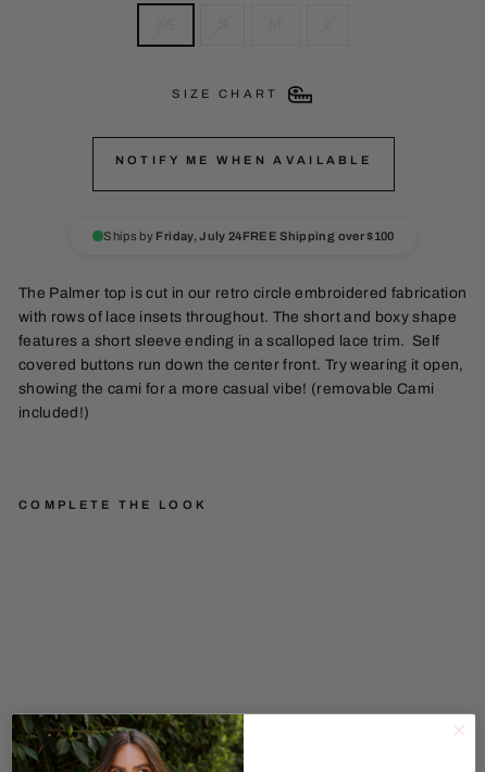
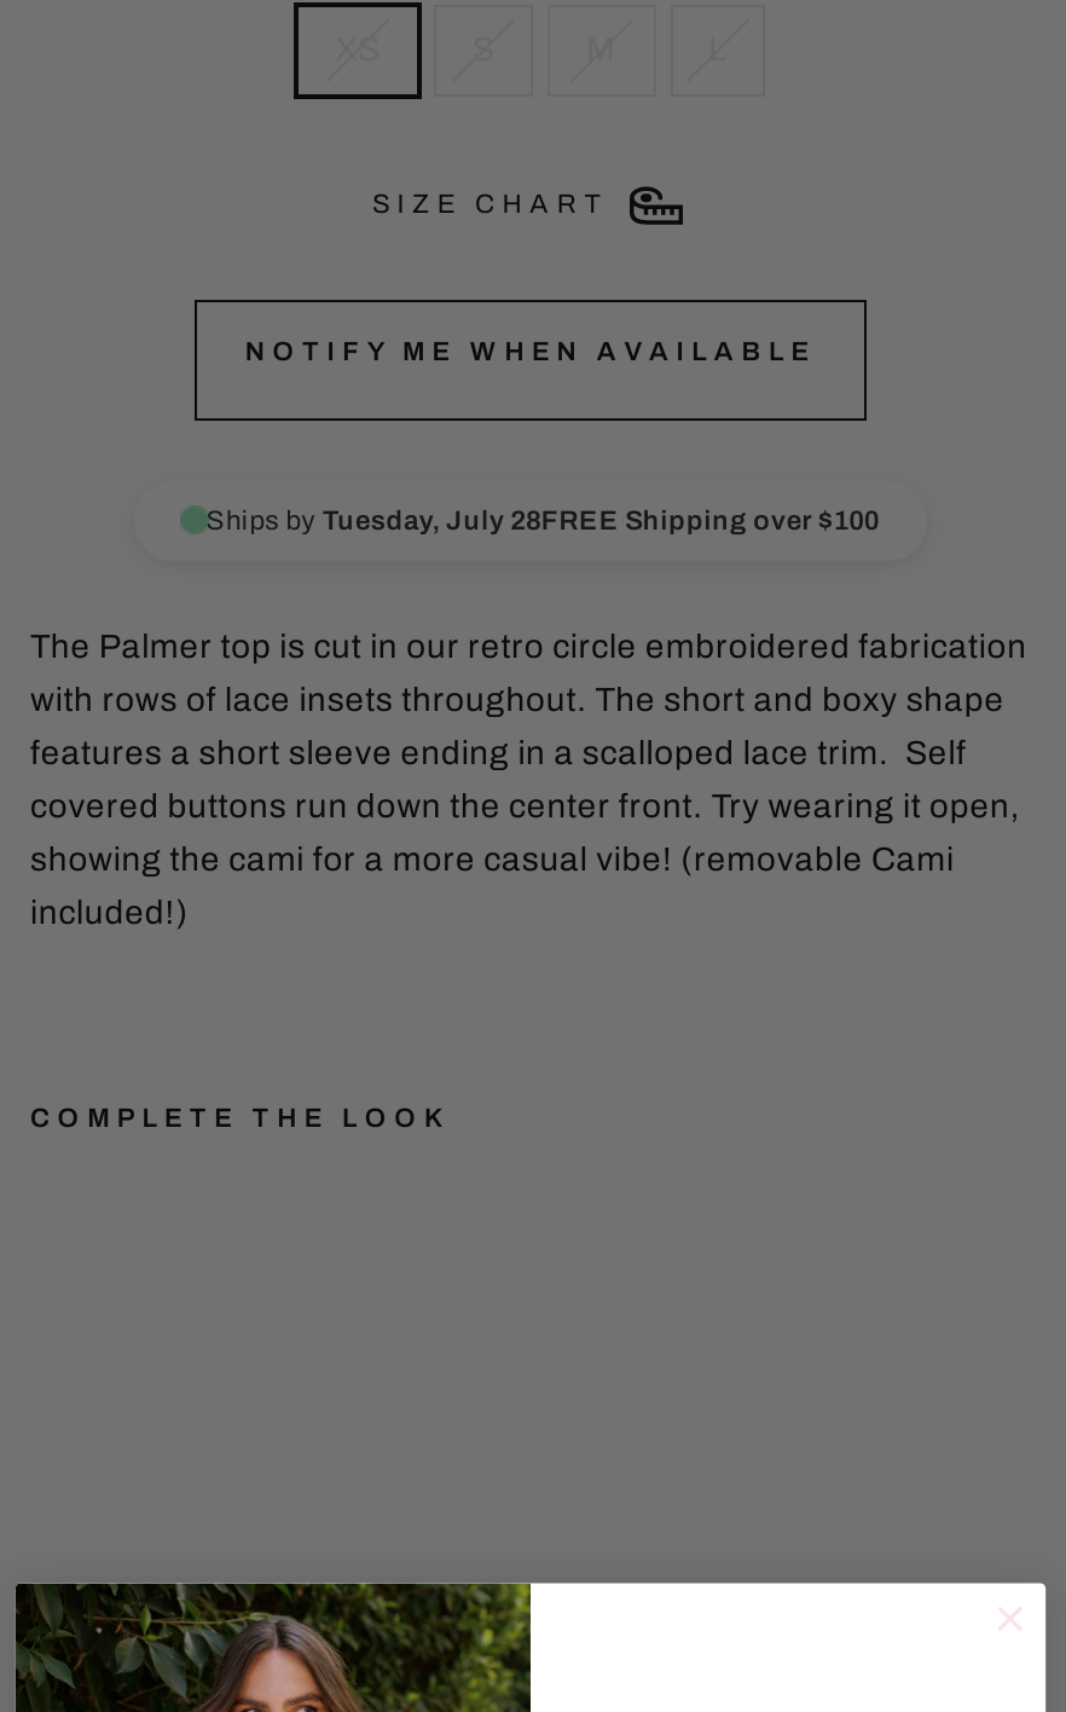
[104,229,394,242] Ships by Friday, July 24FREE Shipping over $100 -> [206,505,879,534] Ships by Tuesday, July 28FREE Shipping over $100

